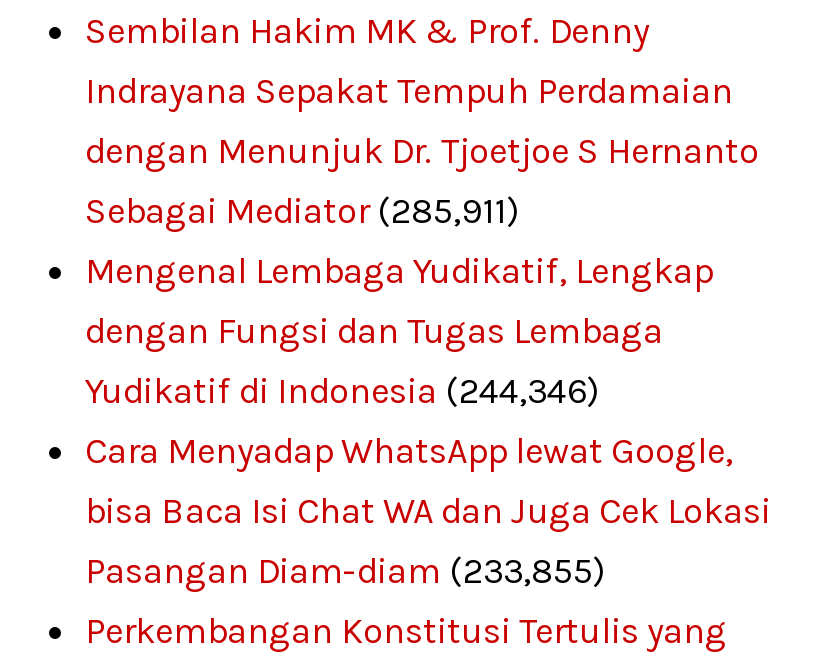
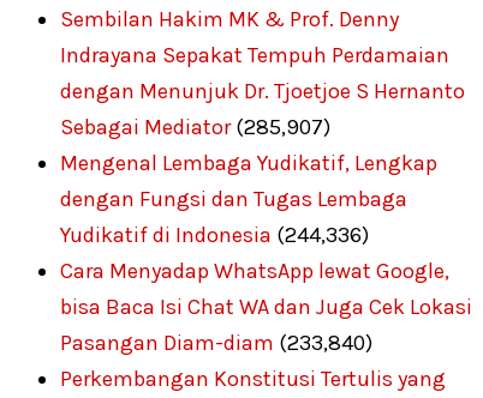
[85,189,519,233] Sebagai Mediator (285,911) -> [60,114,330,140] Sebagai Mediator (285,907)
[85,369,599,413] Yudikatif di Indonesia (244,346) -> [60,222,369,248] Yudikatif di Indonesia (244,336)
[85,549,605,593] Pasangan Diam-diam (233,855) -> [60,330,372,356] Pasangan Diam-diam (233,840)

